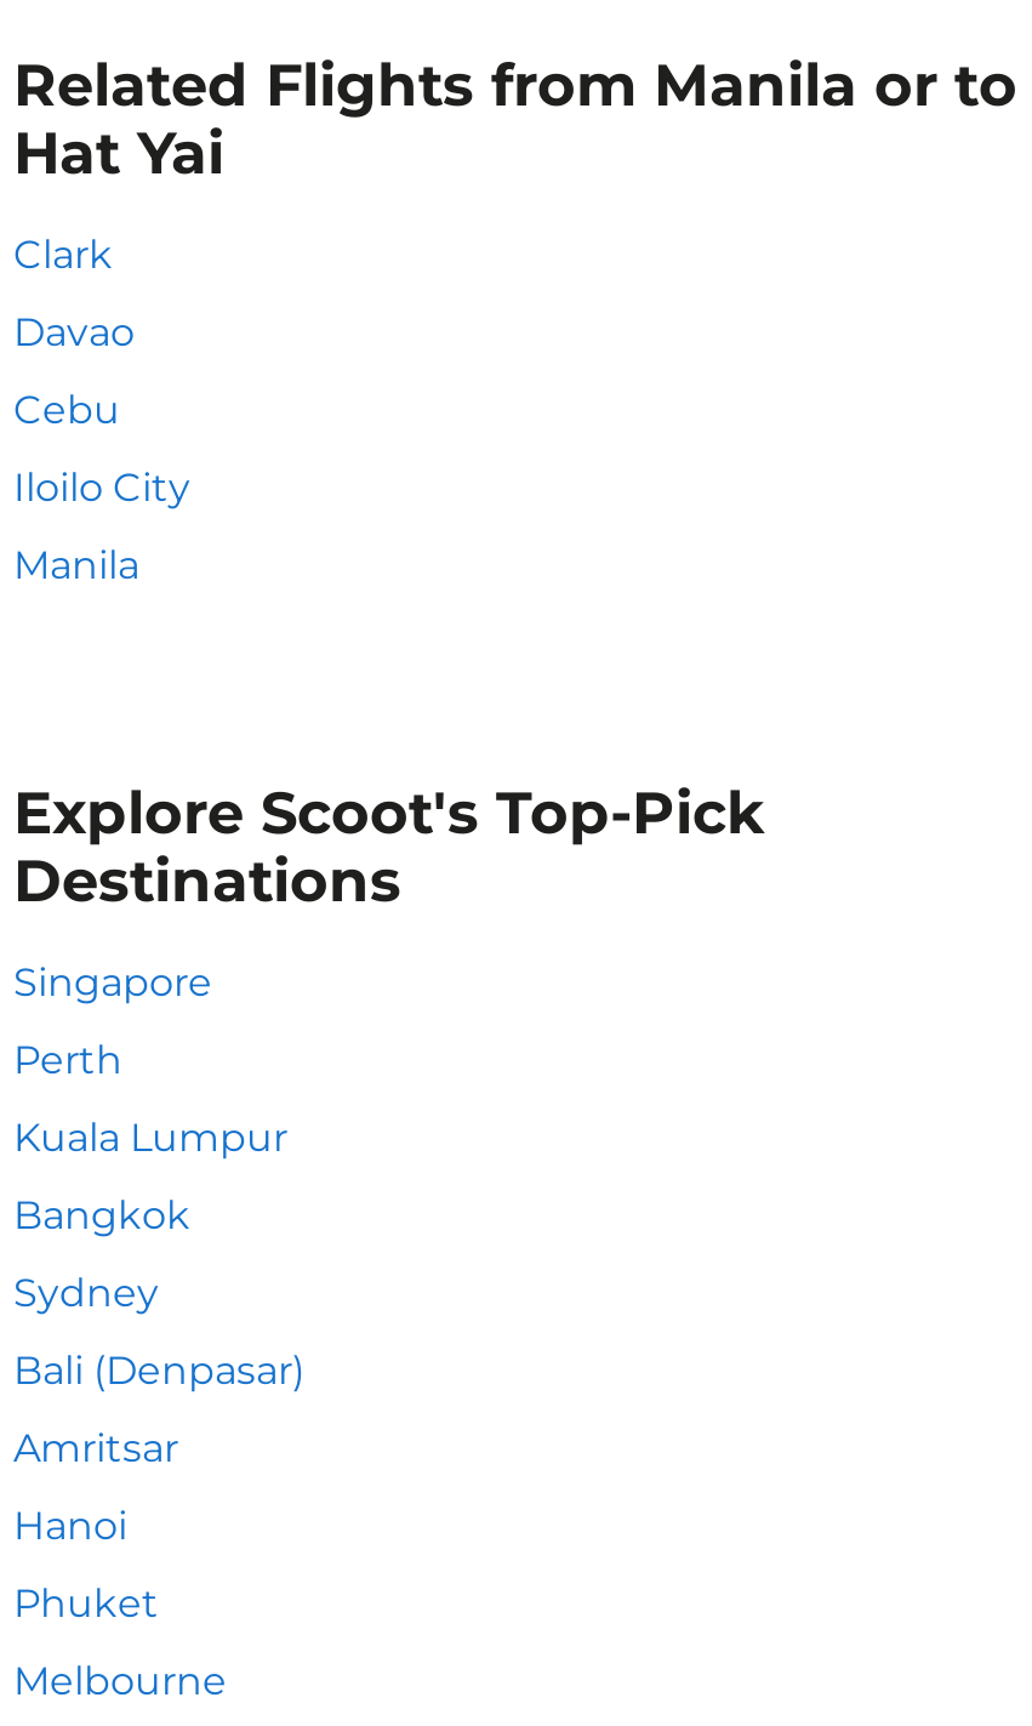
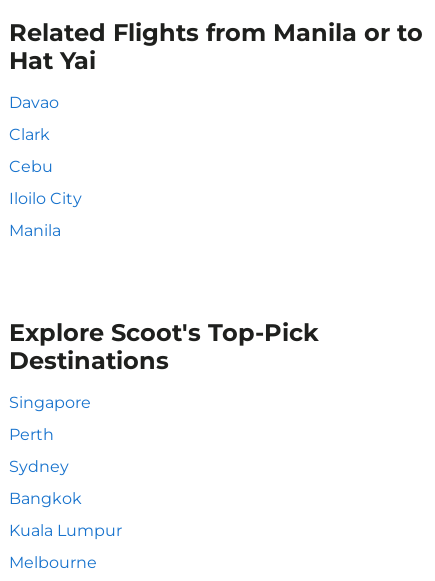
moved [13,232,113,278] -> [9,125,50,144]: Clark
moved [13,1115,287,1238] -> [9,489,122,540]: Bangkok | Kuala Lumpur
[13,1348,304,1627] Bali (Denpasar) | Amritsar | Hanoi | Phuket -> none

